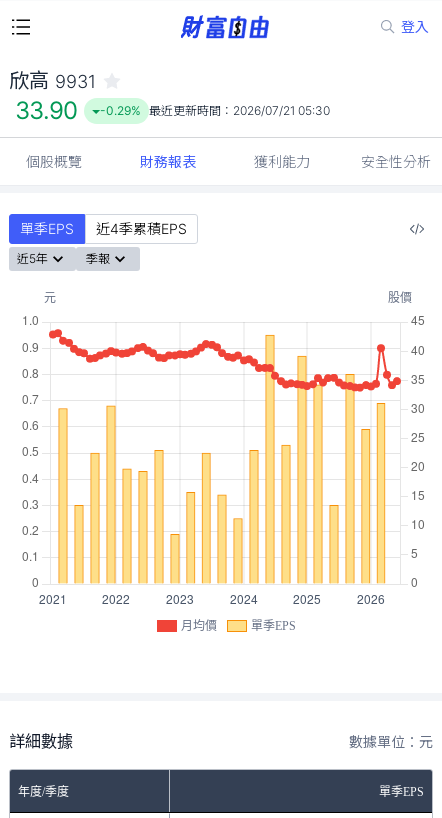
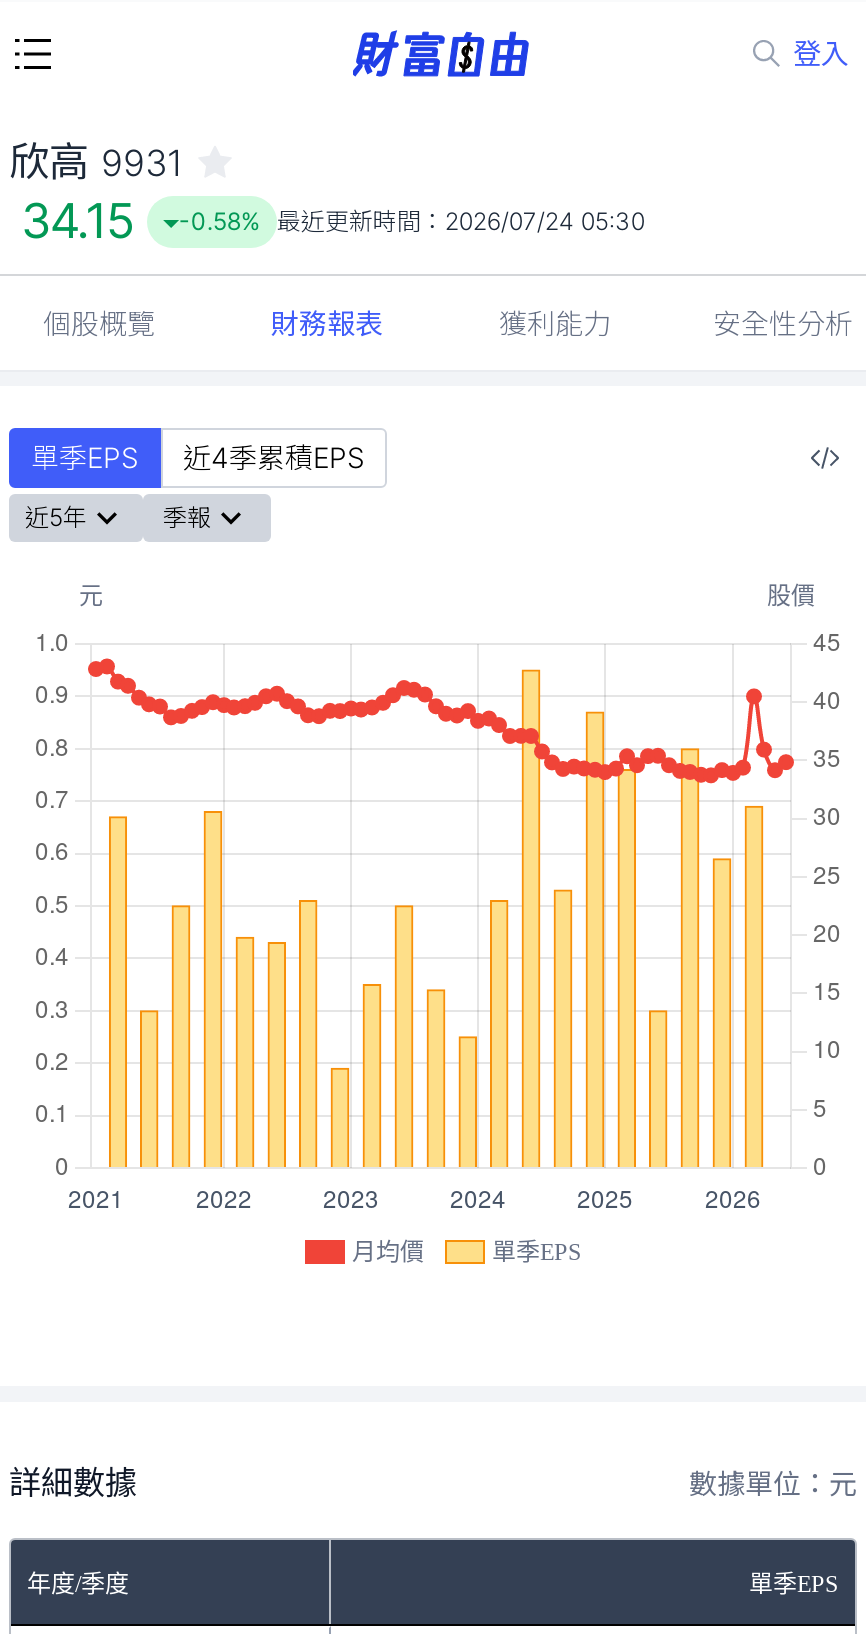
[15,96,78,125] 33.90 -> [21,192,135,250] 34.15
[100,103,330,118] -0.29% 最近更新時間：2026/07/21 05:30 -> [179,206,645,236] -0.58% 最近更新時間：2026/07/24 05:30

